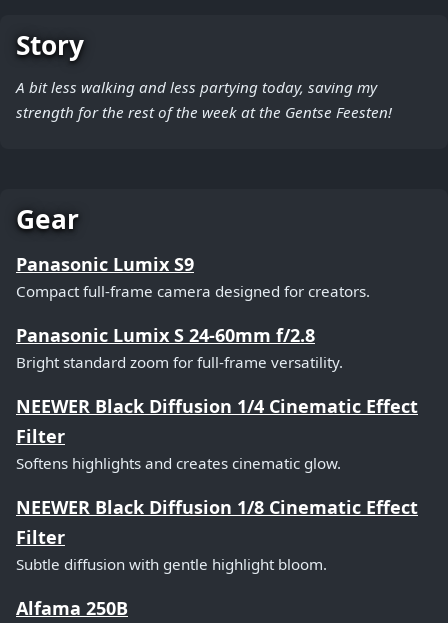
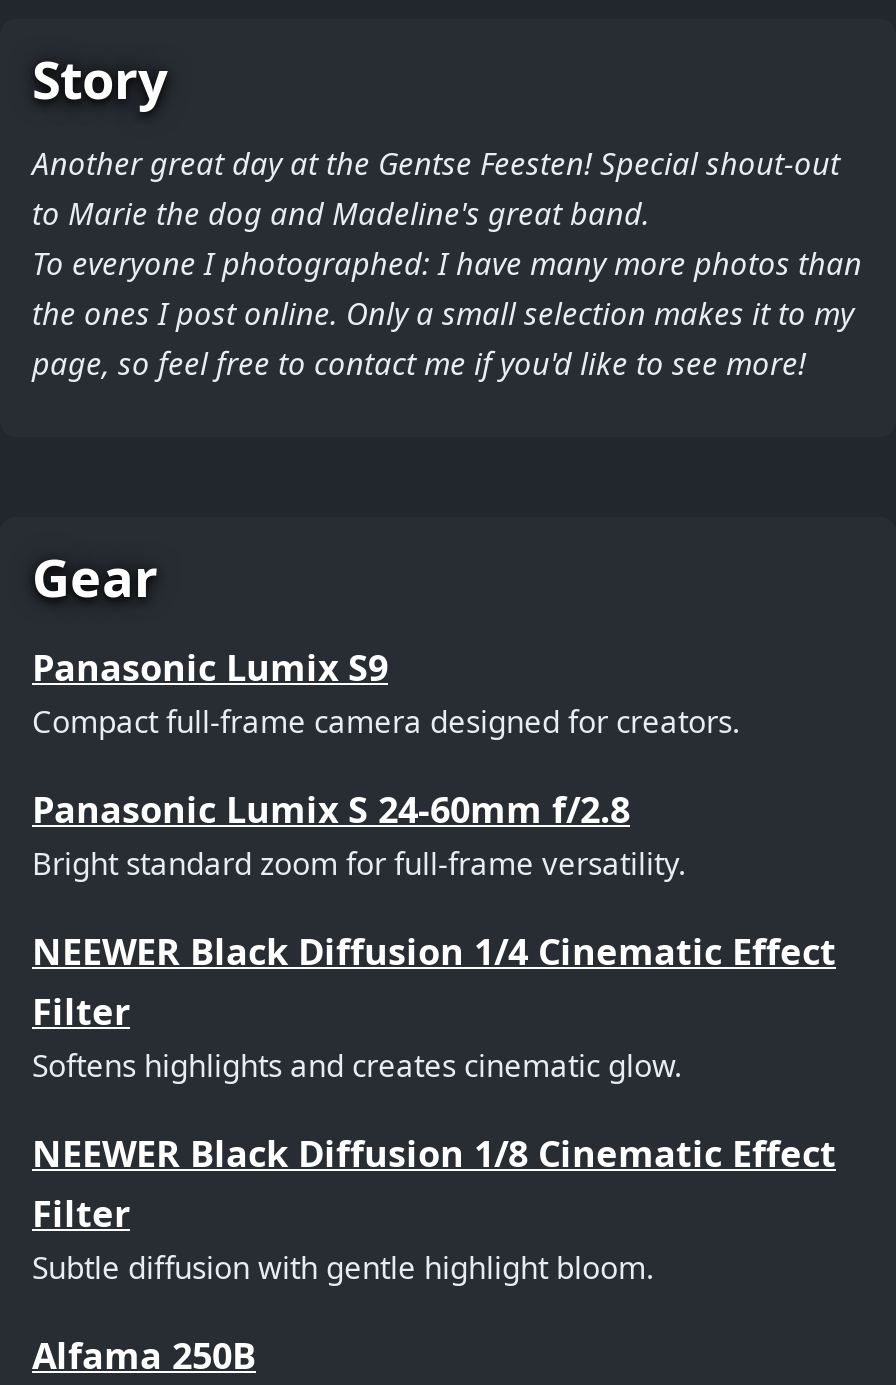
[16,77,392,122] A bit less walking and less partying today, saving my | strength for the rest of the week at the Gentse Feesten! -> [32,143,862,383] Another great day at the Gentse Feesten! Special shout-out | to Marie the dog and Madeline's great band. | To everyone I photographed: I have many more photos than | the ones I post online. Only a small selection makes it to my | page, so feel free to contact me if you'd like to see more!

